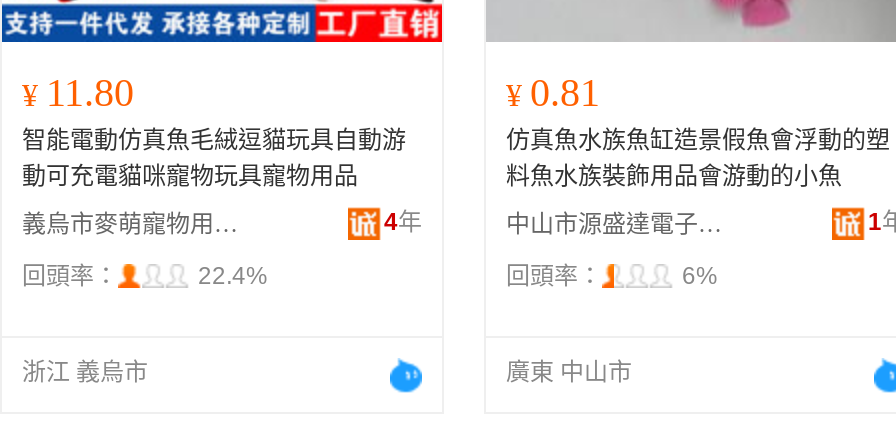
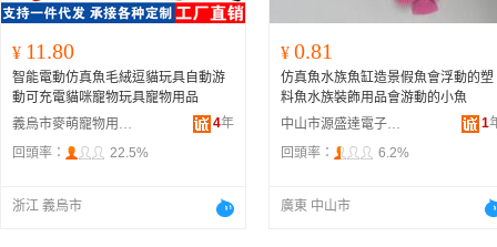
[198,262,268,290] 22.4% -> [110,145,149,161] 22.5%
[682,262,718,290] 6% -> [378,145,409,161] 6.2%

